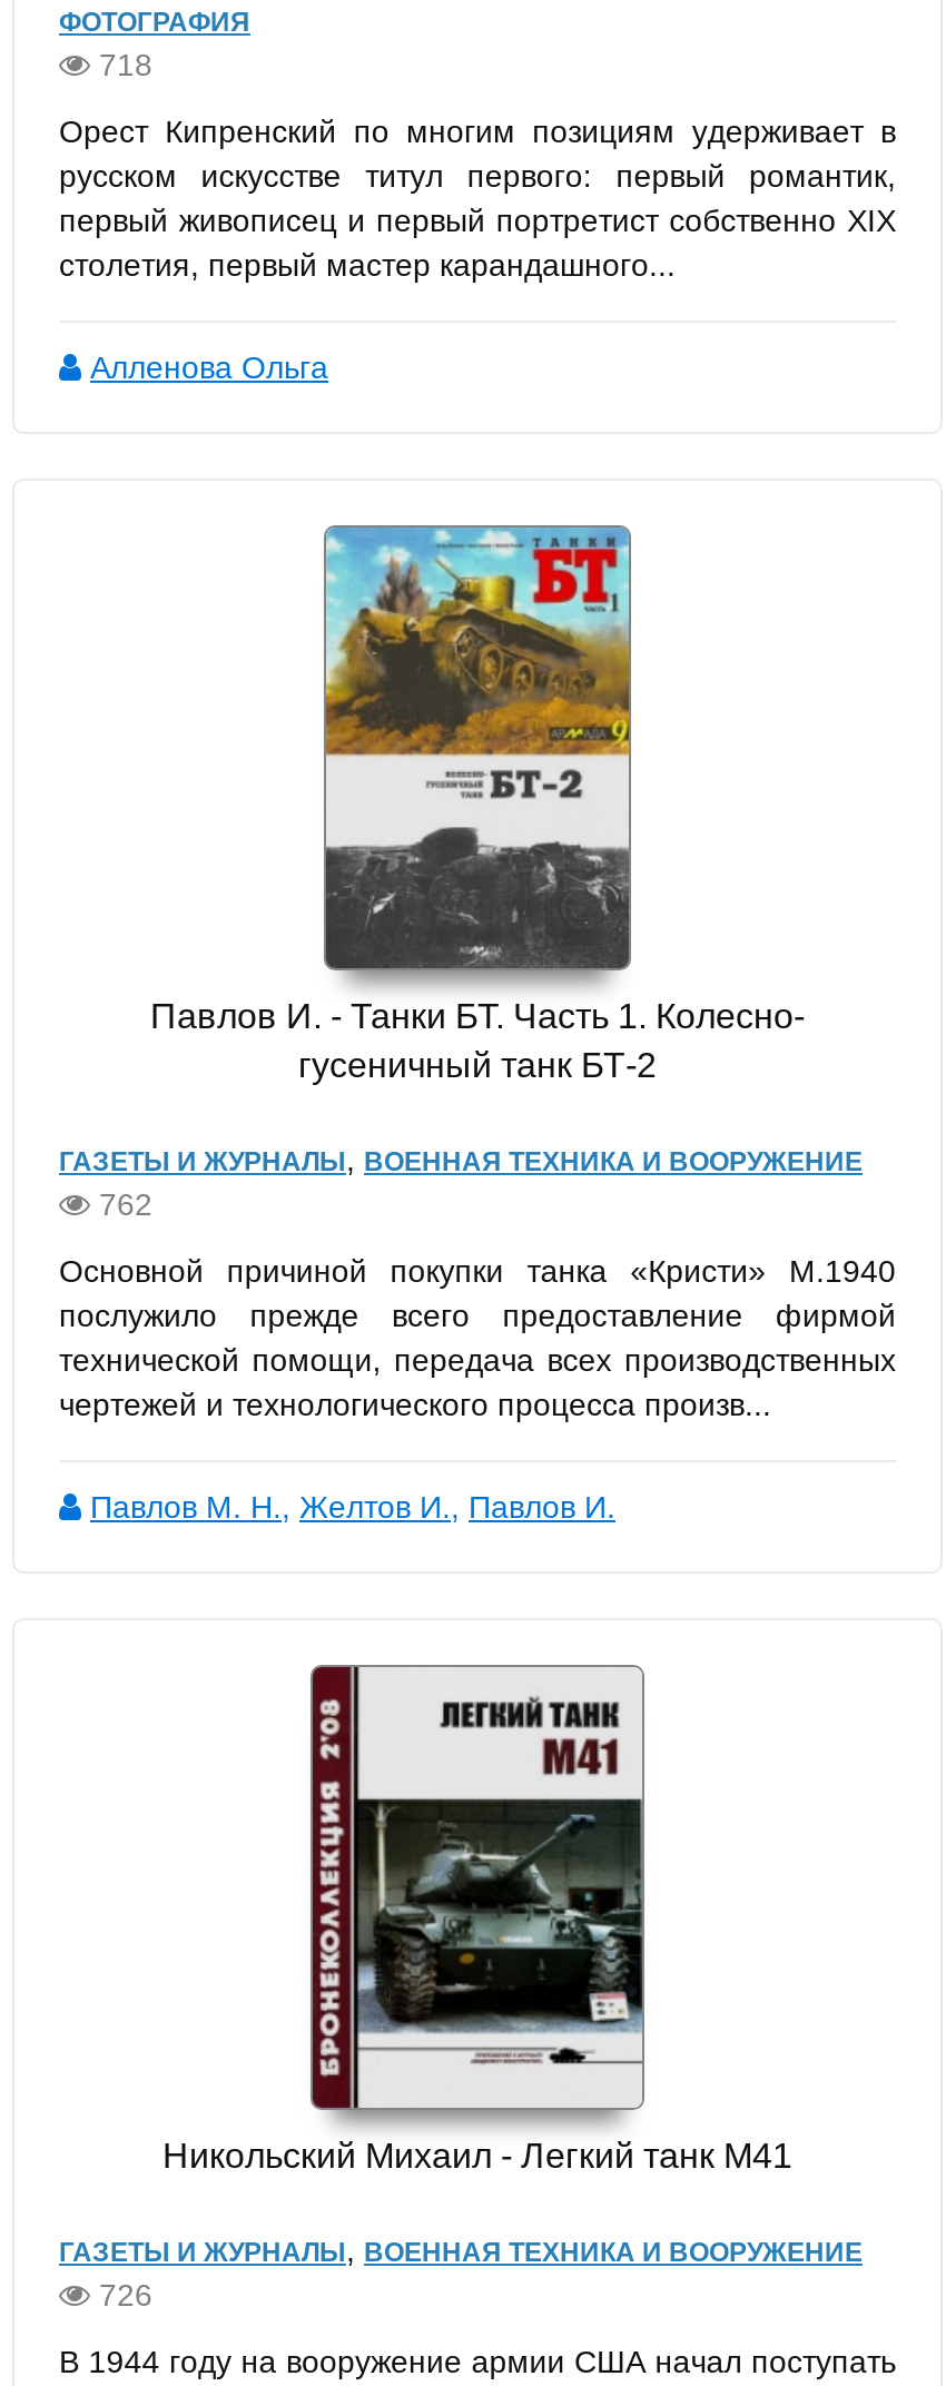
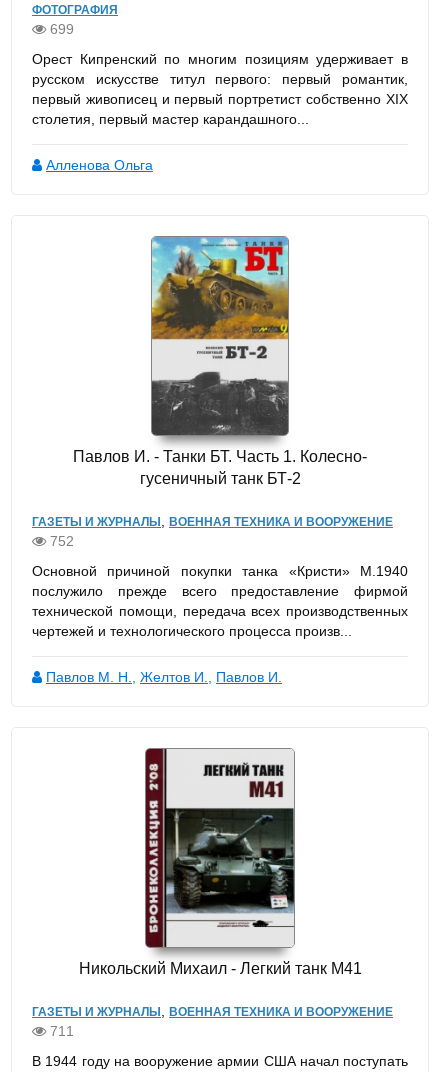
[90,46,152,82] 718 -> [46,21,74,37] 699
[90,1186,152,1221] 762 -> [46,533,74,549] 752
[90,2276,152,2312] 726 -> [46,1023,74,1039] 711

